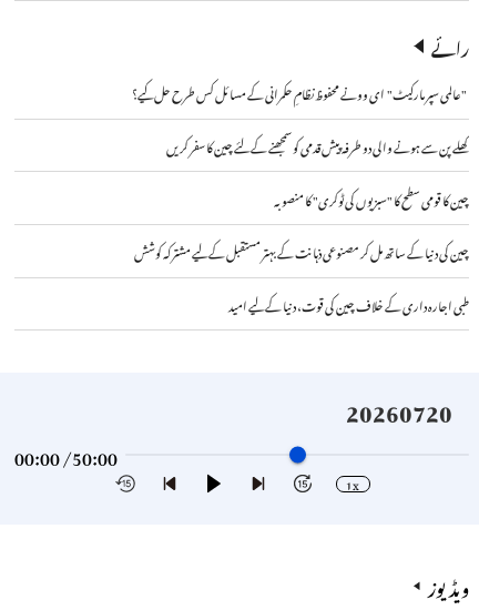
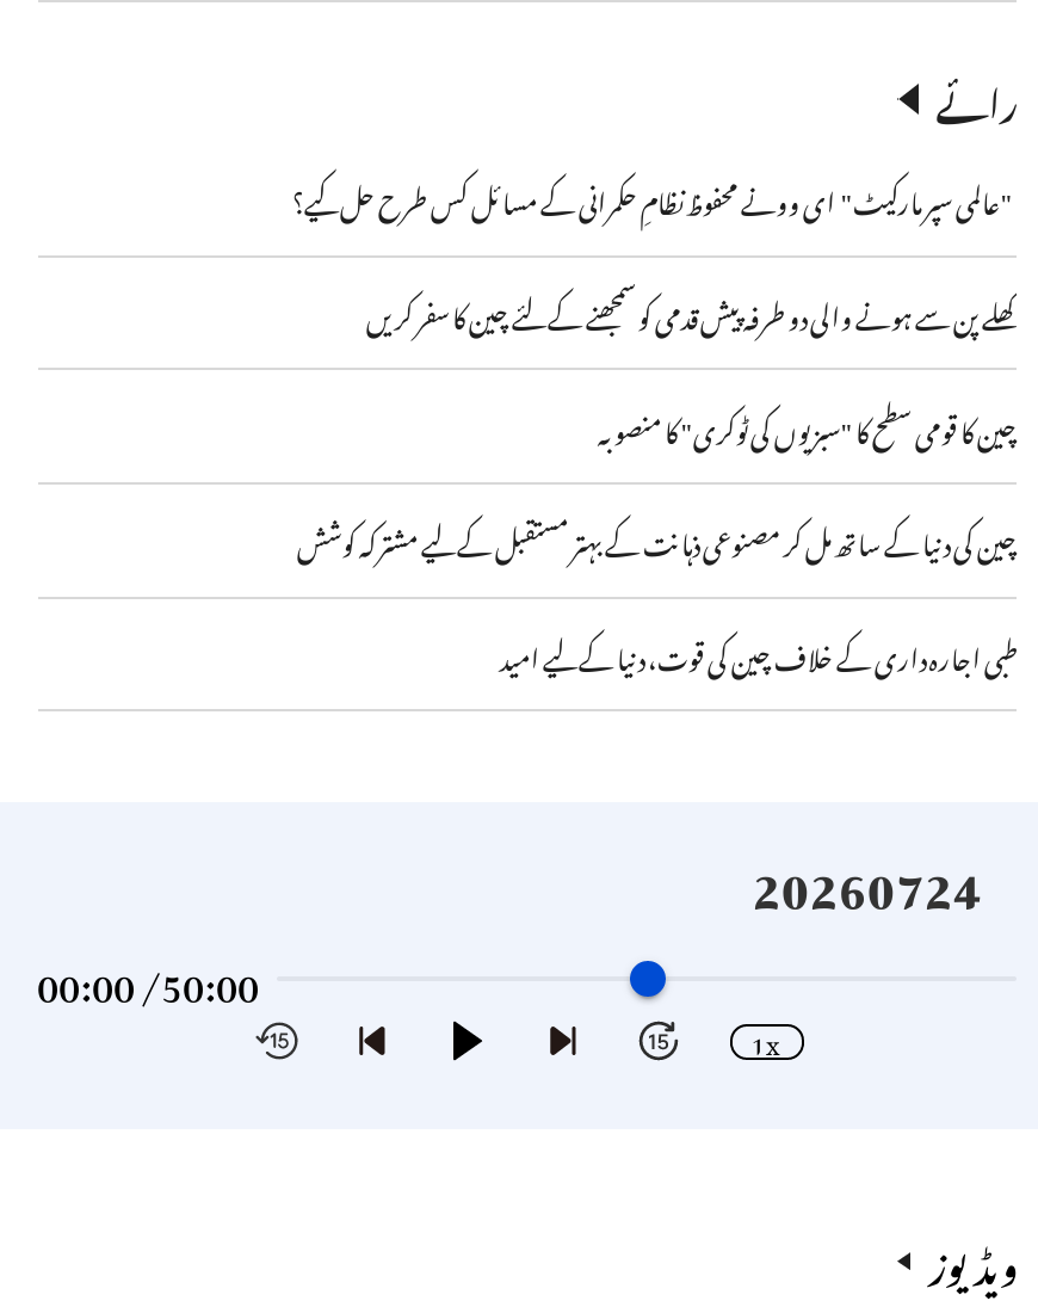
[346,381,453,436] 20260720 -> [753,820,982,939] 20260724

